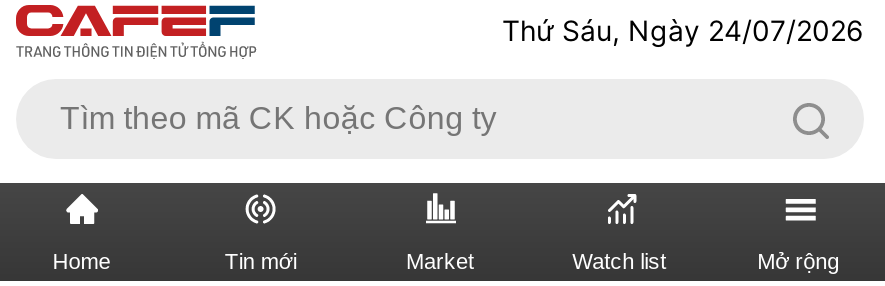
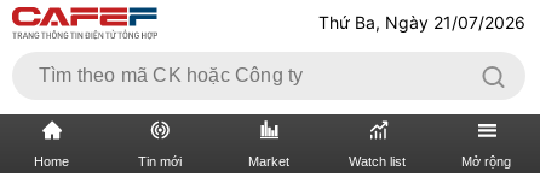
[502,13,864,47] Thứ Sáu, Ngày 24/07/2026 -> [318,12,525,33] Thứ Ba, Ngày 21/07/2026

